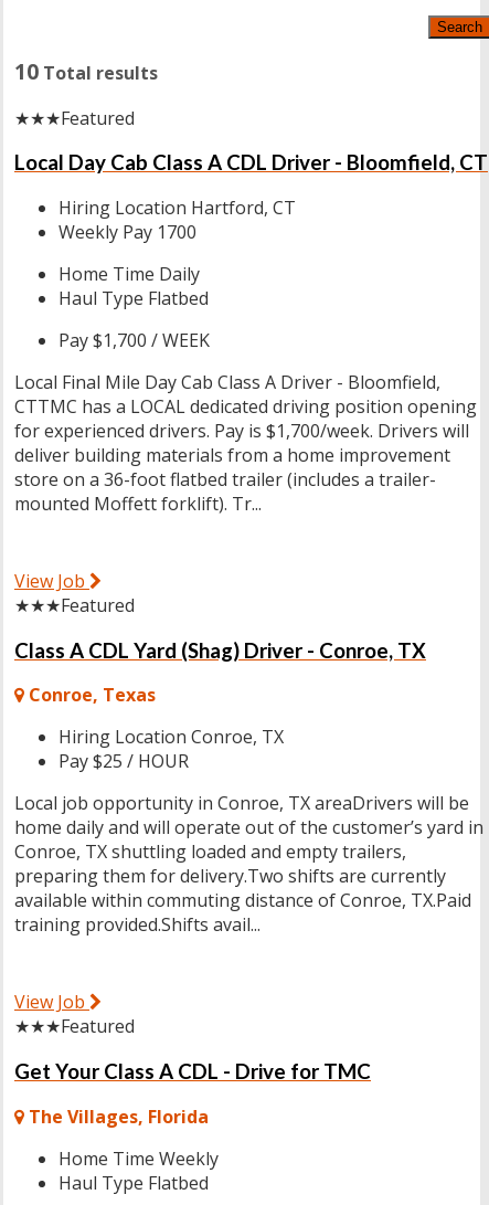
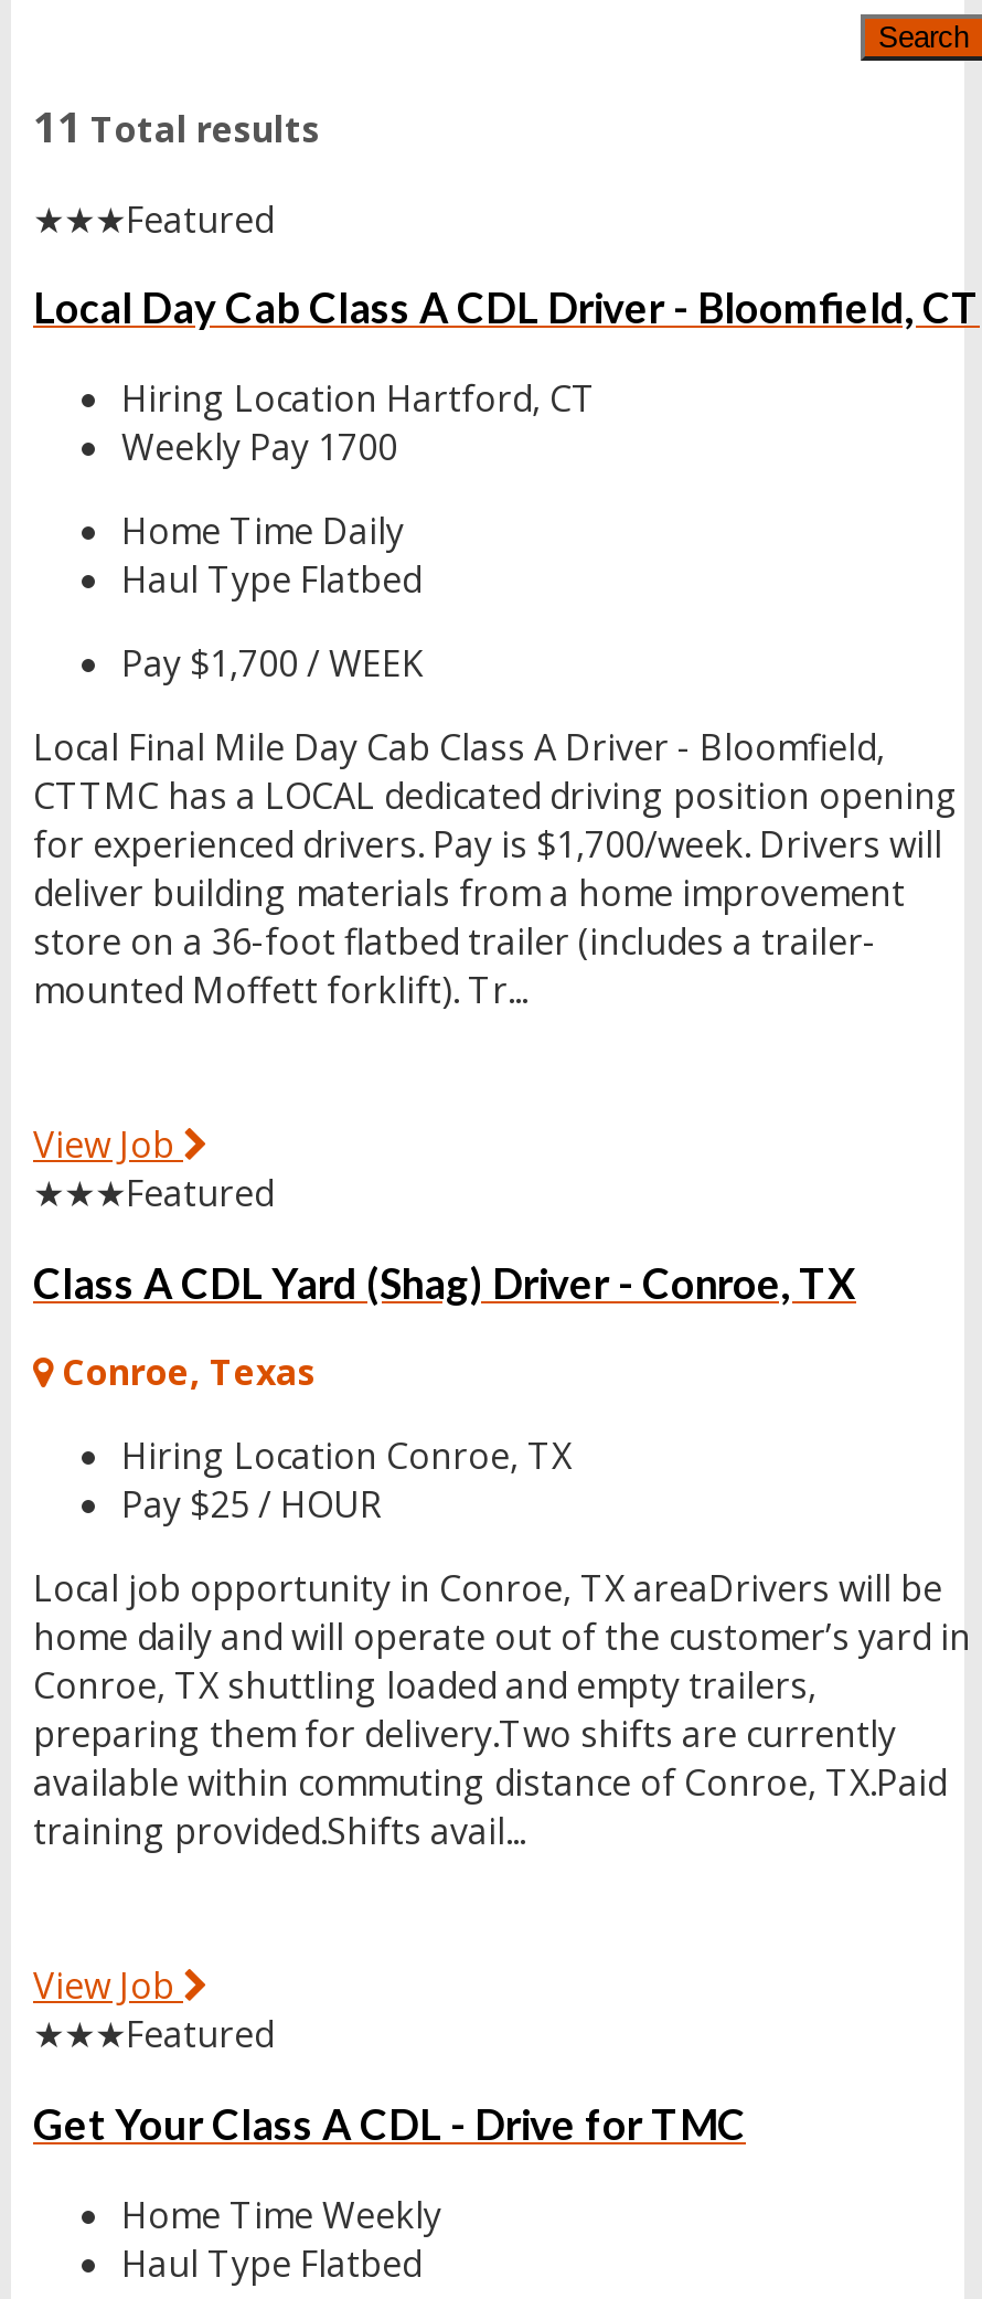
[14,56,158,86] 10 Total results -> [33,95,320,155] 11 Total results
[24,1104,209,1129] The Villages, Florida -> none

